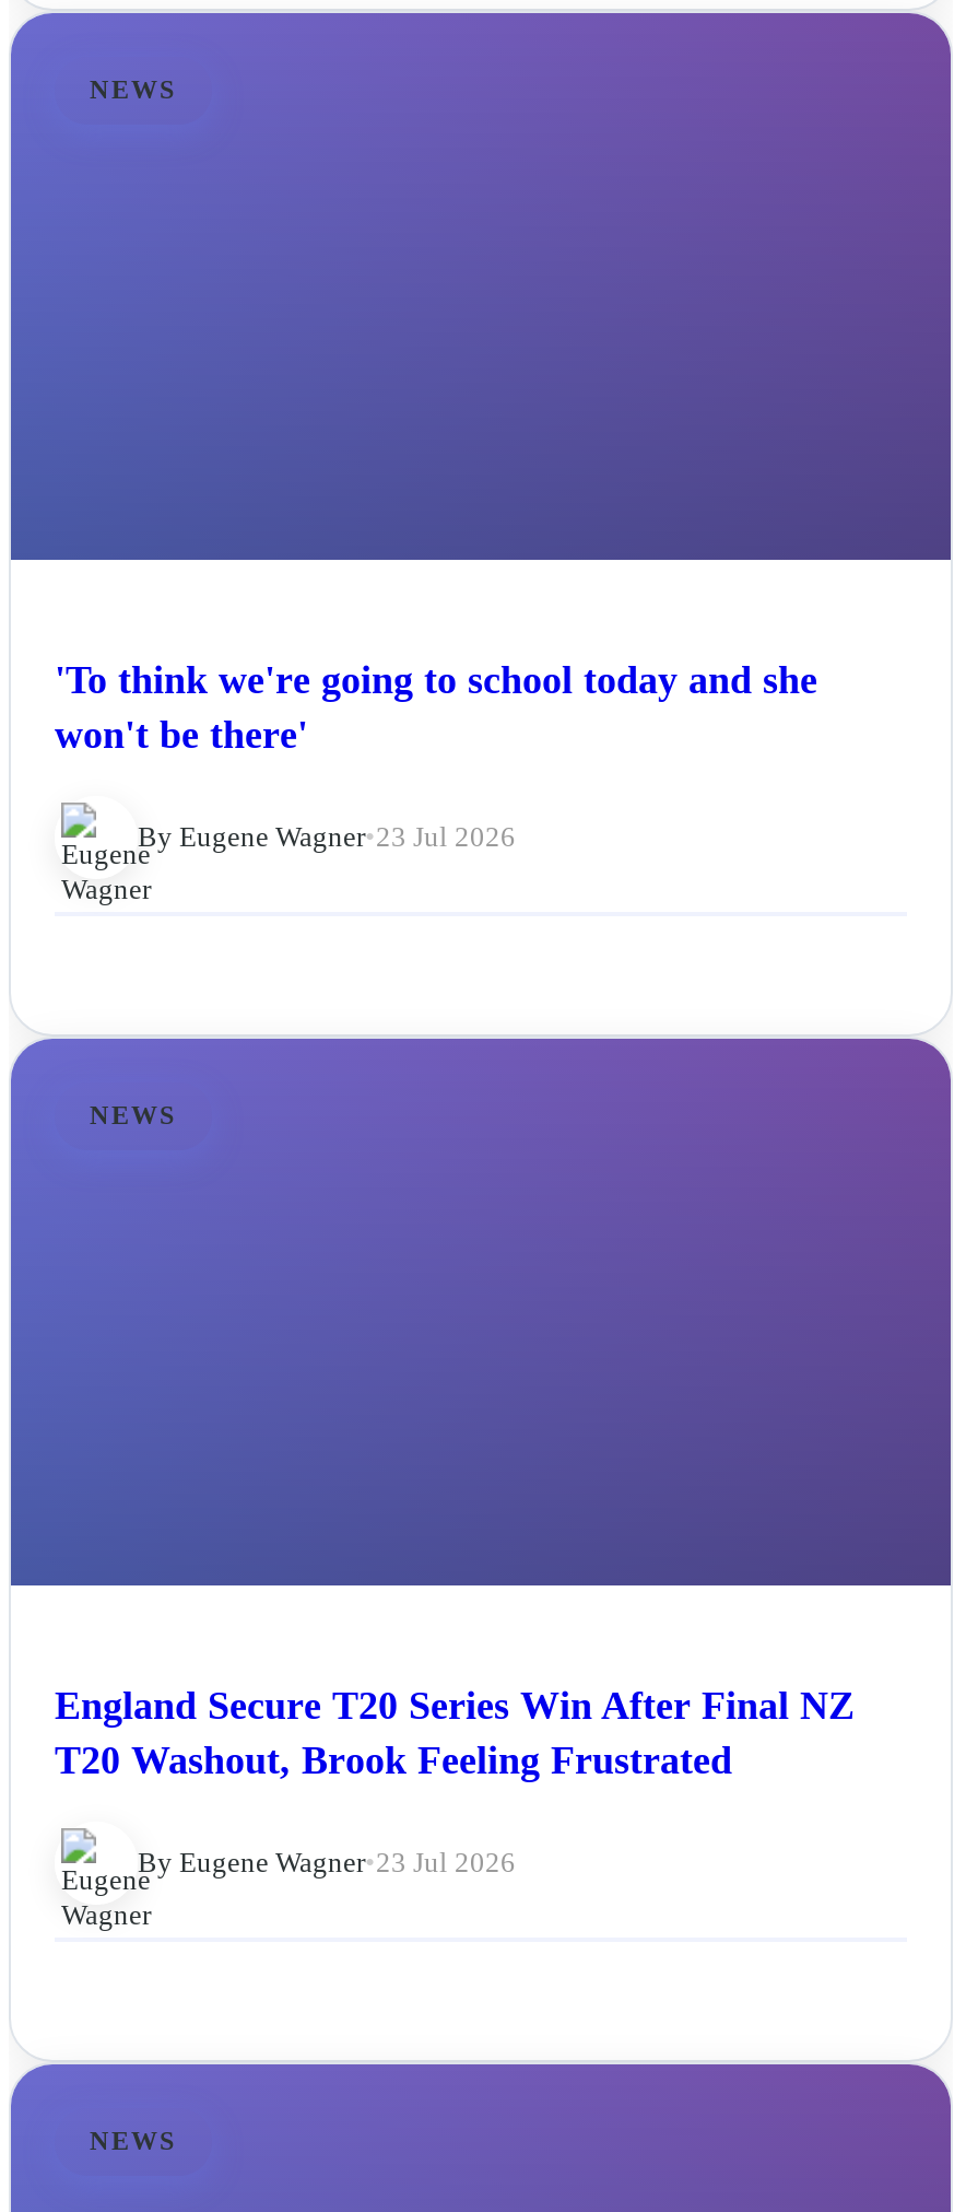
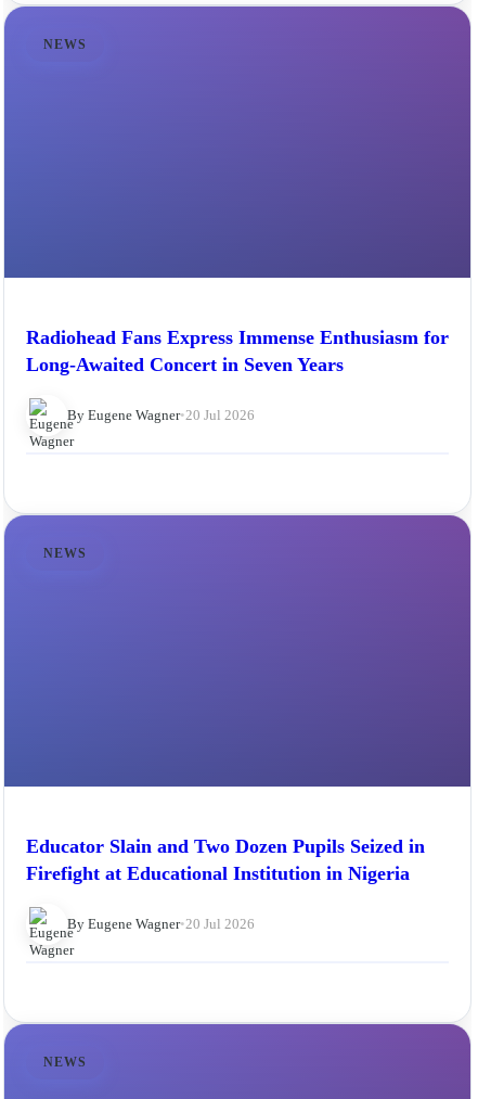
[55,658,817,756] 'To think we're going to school today and she | won't be there' -> [26,326,449,375] Radiohead Fans Express Immense Enthusiasm for | Long-Awaited Concert in Seven Years
[138,820,516,852] By Eugene Wagner • 23 Jul 2026 -> [67,407,255,423] By Eugene Wagner • 20 Jul 2026
[55,1683,855,1782] England Secure T20 Series Win After Final NZ | T20 Washout, Brook Feeling Frustrated -> [26,835,425,884] Educator Slain and Two Dozen Pupils Seized in | Firefight at Educational Institution in Nigeria
[138,1845,516,1878] By Eugene Wagner • 23 Jul 2026 -> [67,915,255,932] By Eugene Wagner • 20 Jul 2026

